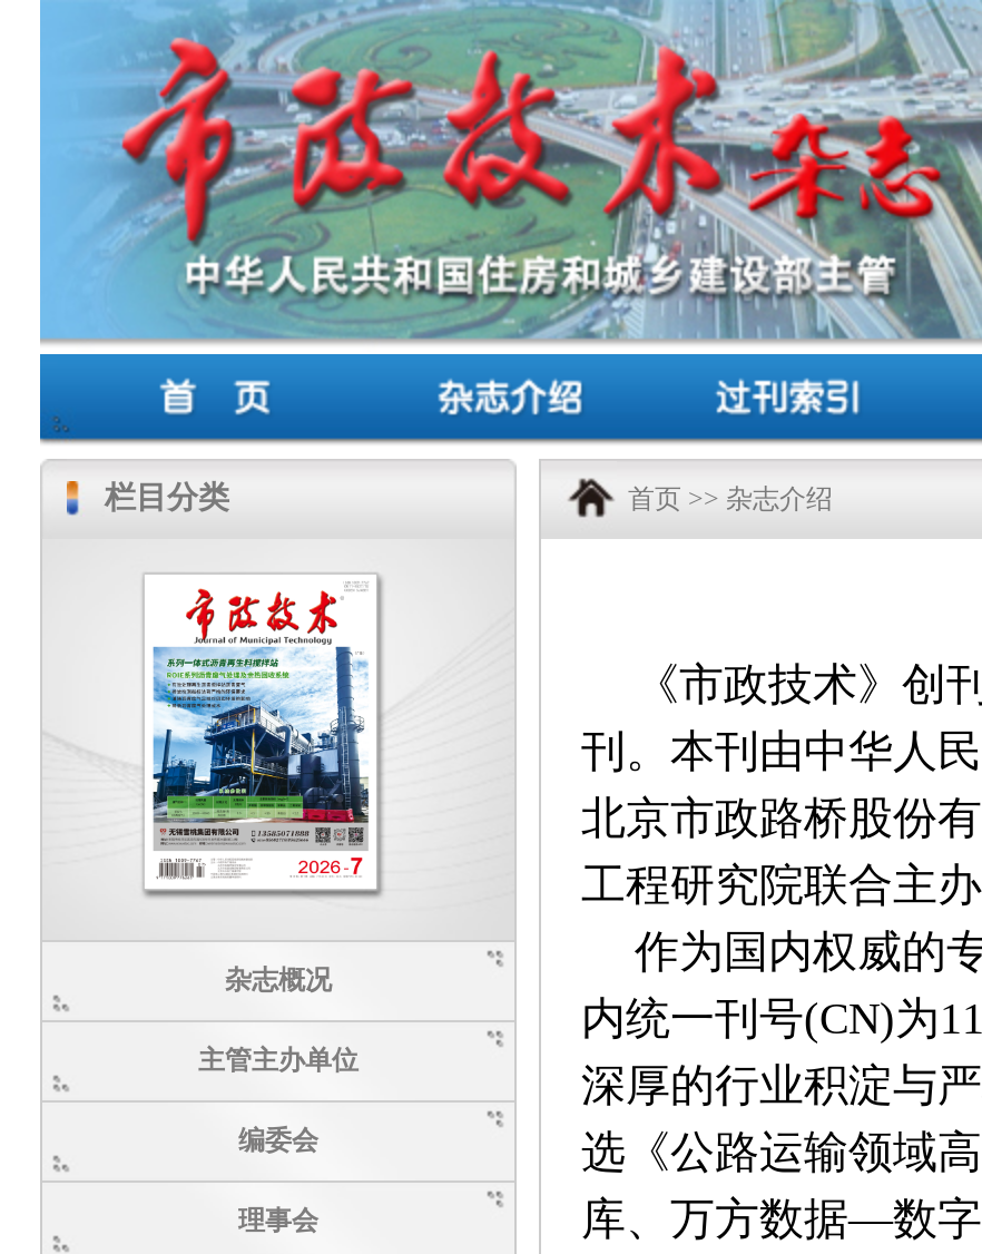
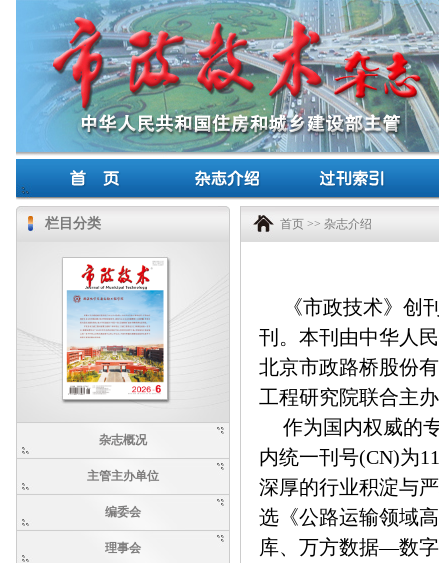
[151,644,370,871] [image] -> [66,289,165,392] [image]

